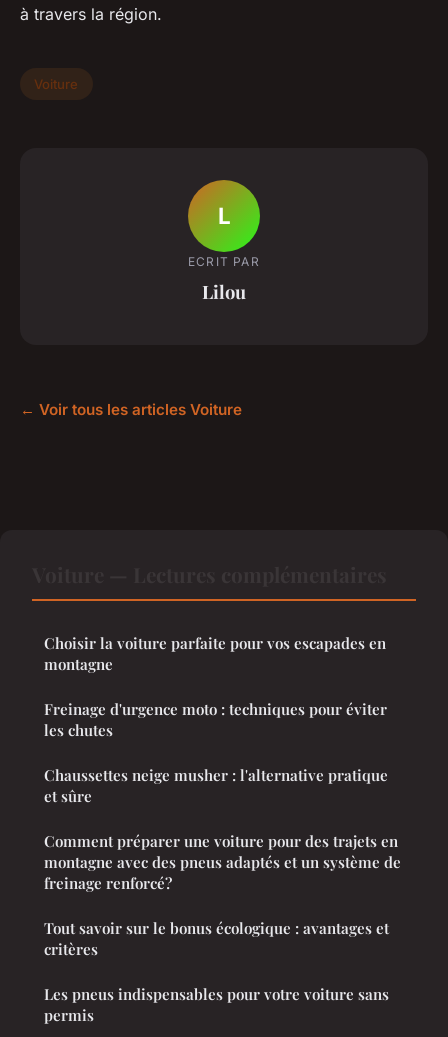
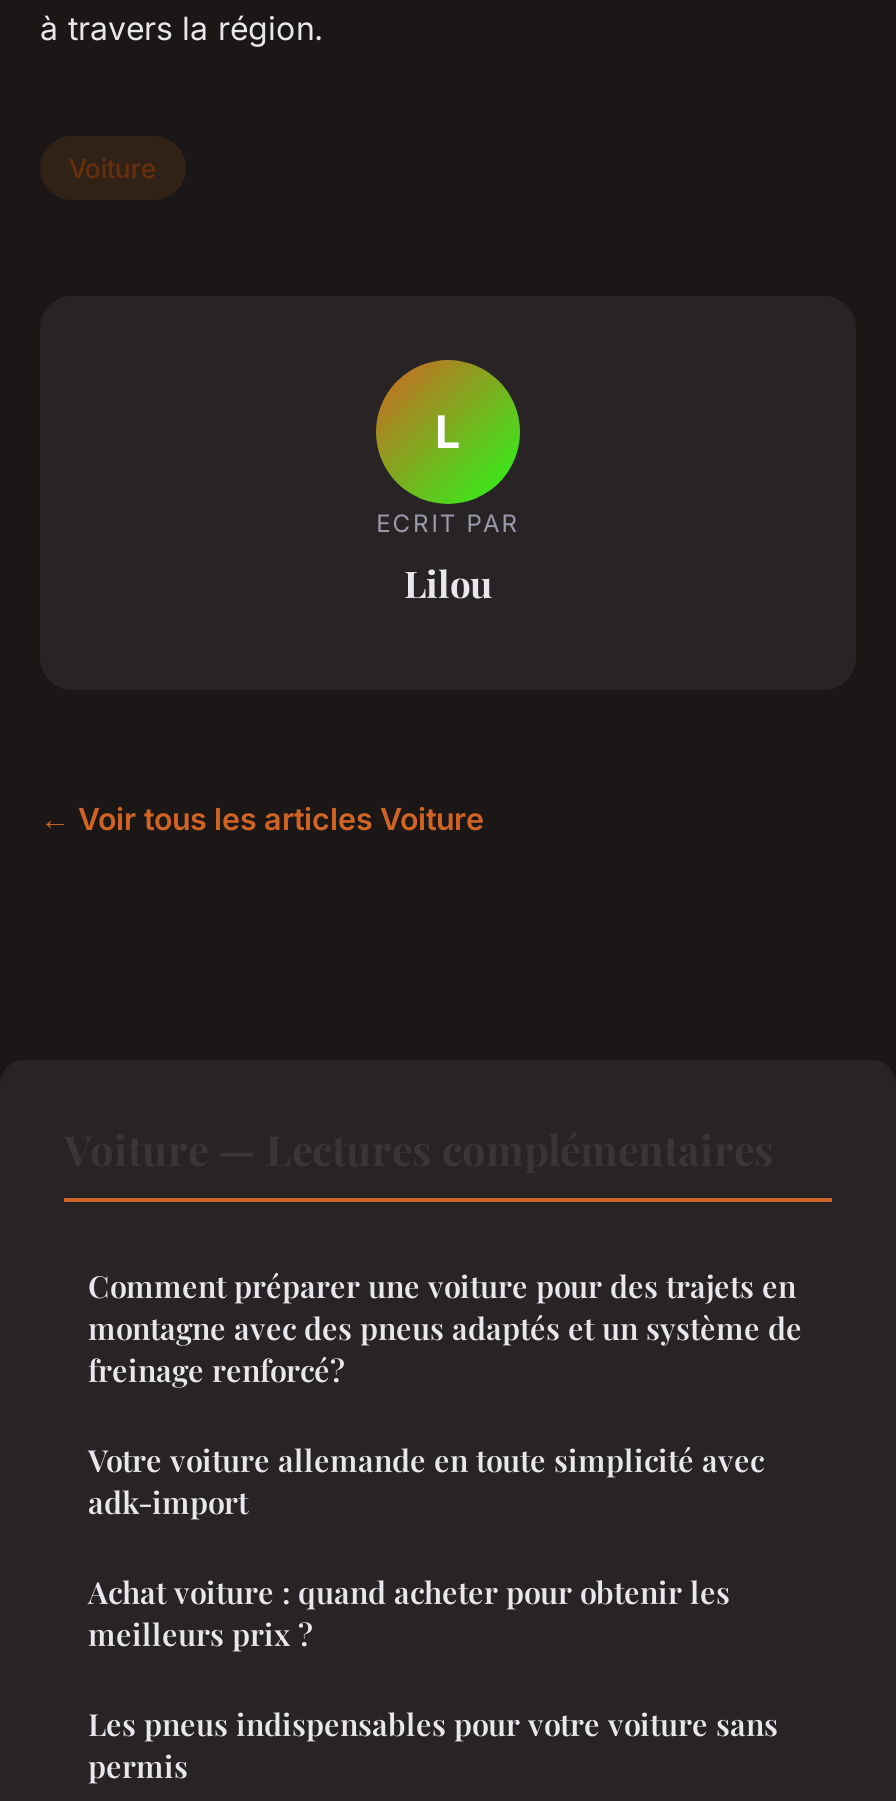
[44,633,388,806] Choisir la voiture parfaite pour vos escapades en | montagne | Freinage d'urgence moto : techniques pour éviter | les chutes | Chaussettes neige musher : l'alternative pratique | et sûre -> none
moved [44,831,401,893] -> [88,1266,802,1390]: Comment préparer une voiture pour des trajets en | montagne avec des pneus adaptés et un système de | freinage renforcé?
[44,918,389,959] Tout savoir sur le bonus écologique : avantages et | critères -> [88,1440,764,1654] Votre voiture allemande en toute simplicité avec | adk-import | Achat voiture : quand acheter pour obtenir les | meilleurs prix ?

